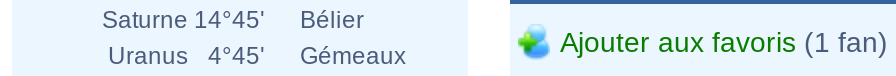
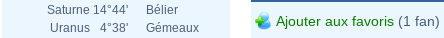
[102,6,364,34] Saturne 14°45' Bélier -> [47,3,178,17] Saturne 14°44' Bélier
[108,42,406,70] Uranus 4°45' Gémeaux -> [50,21,199,35] Uranus 4°38' Gémeaux

